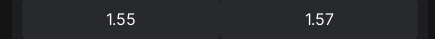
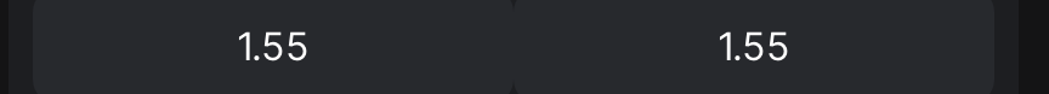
[304,9,333,29] 1.57 -> [718,21,790,69] 1.55

